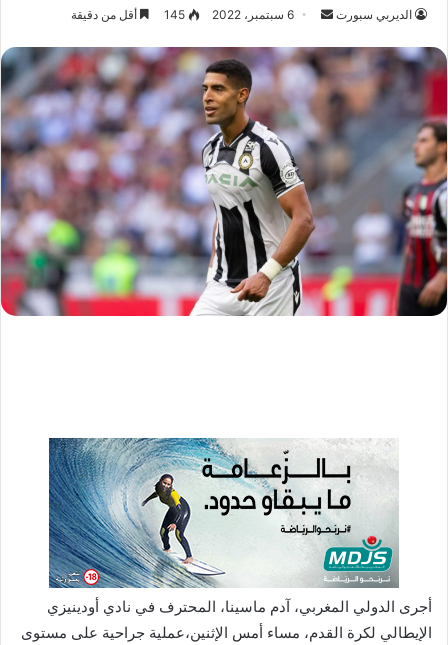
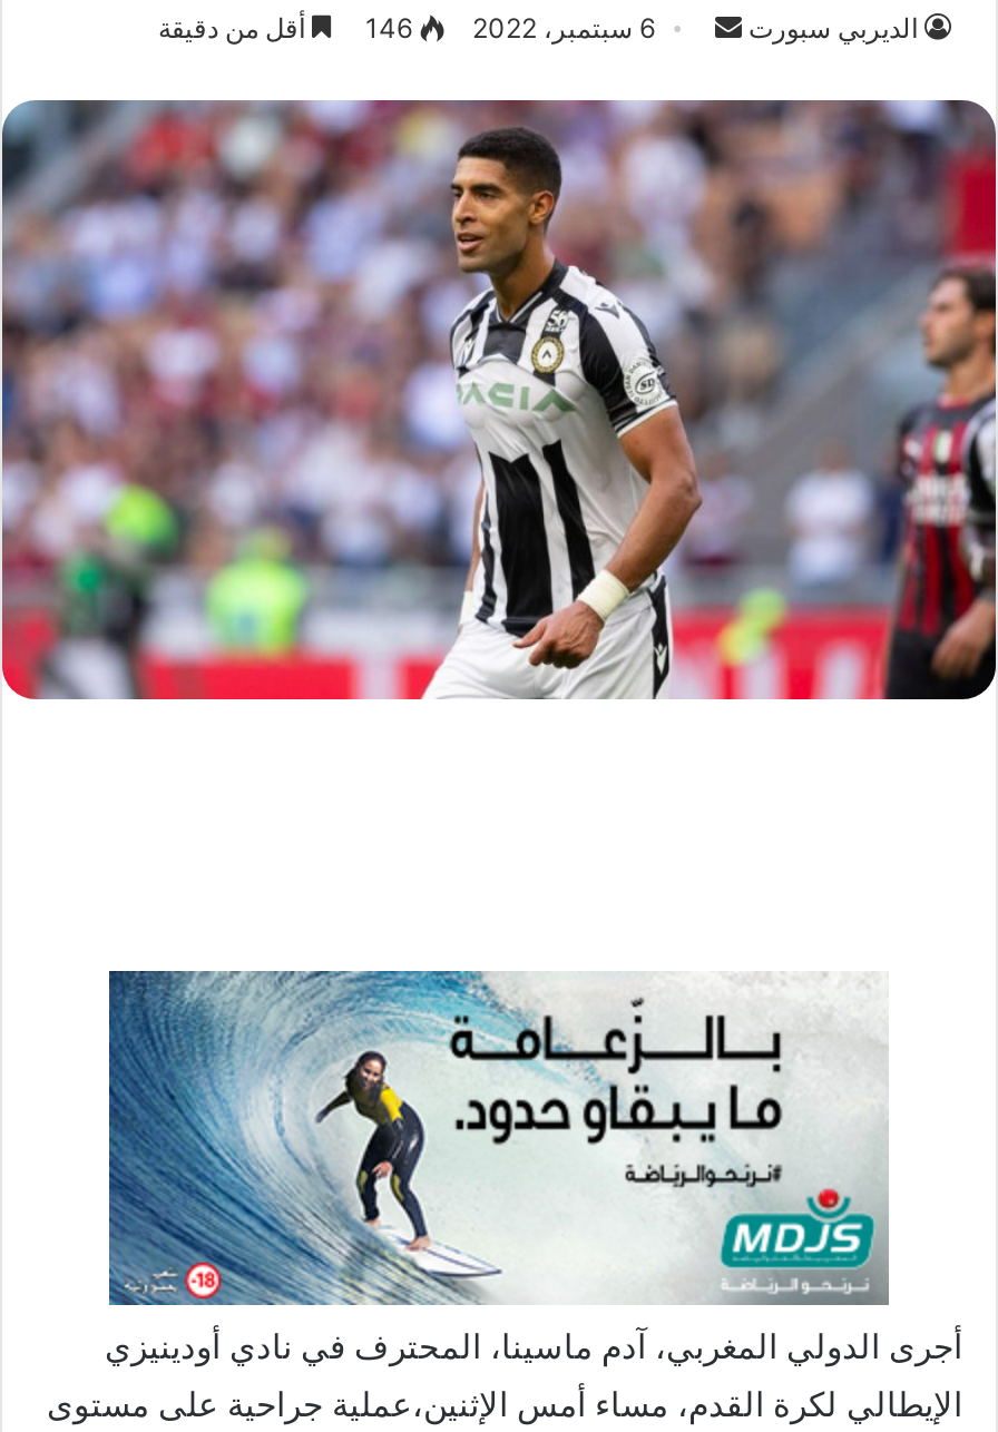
[164,7,185,22] 145 -> [365,11,412,44] 146

